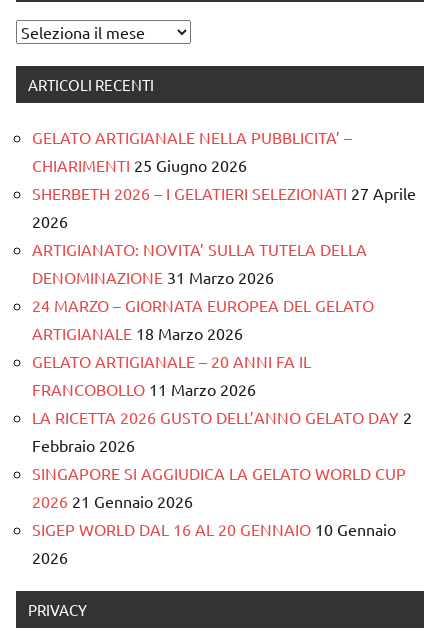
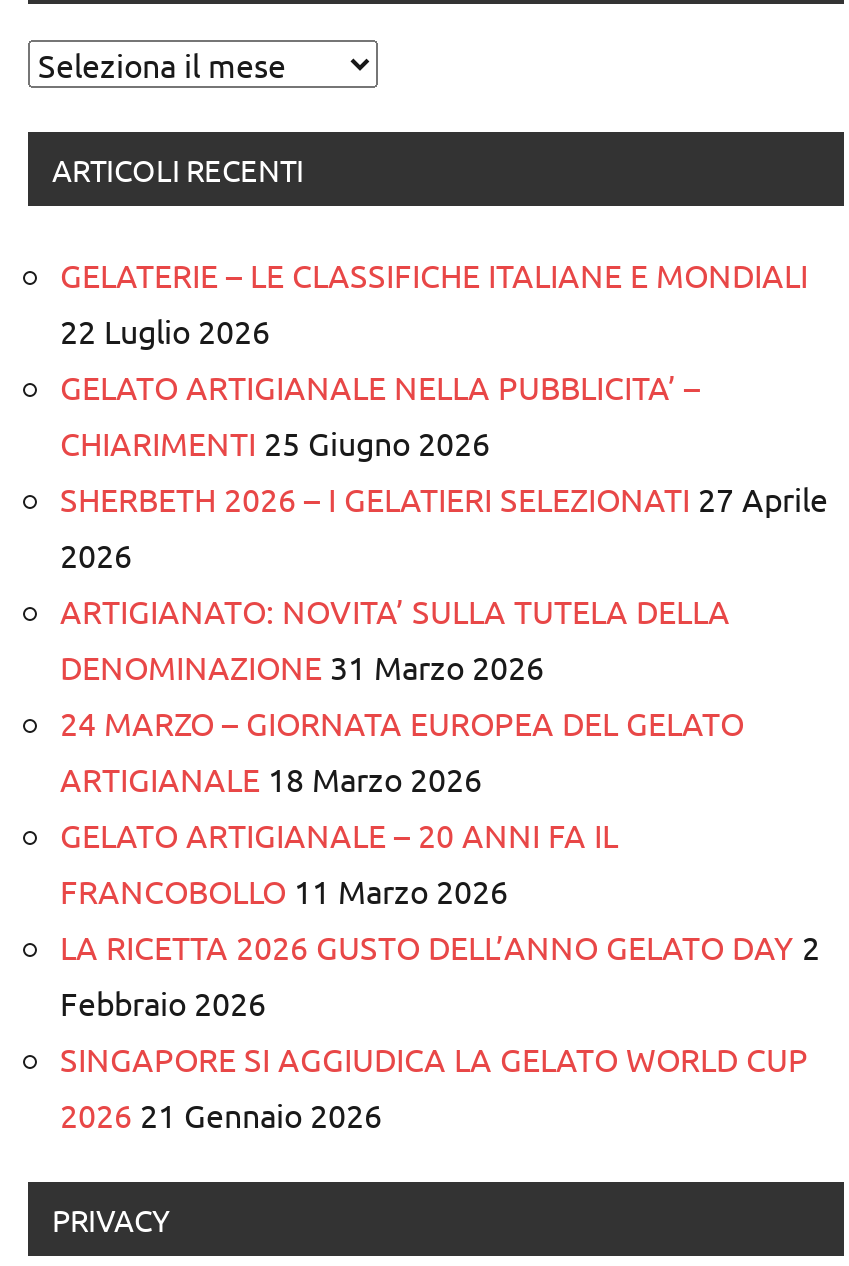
none -> [60,254,808,350] GELATERIE – LE CLASSIFICHE ITALIANE E MONDIALI | 22 Luglio 2026
moved [32,127,416,511] -> [60,366,828,1134]: GELATO ARTIGIANALE NELLA PUBBLICITA’ – | CHIARIMENTI 25 Giugno 2026 | SHERBETH 2026 – I GELATIERI SELEZIONATI 27 Aprile | ... | SINGAPORE SI AGGIUDICA LA GELATO WORLD CUP | 2026 21 Gennaio 2026
[32,519,396,567] SIGEP WORLD DAL 16 AL 20 GENNAIO 10 Gennaio | 2026 -> none

